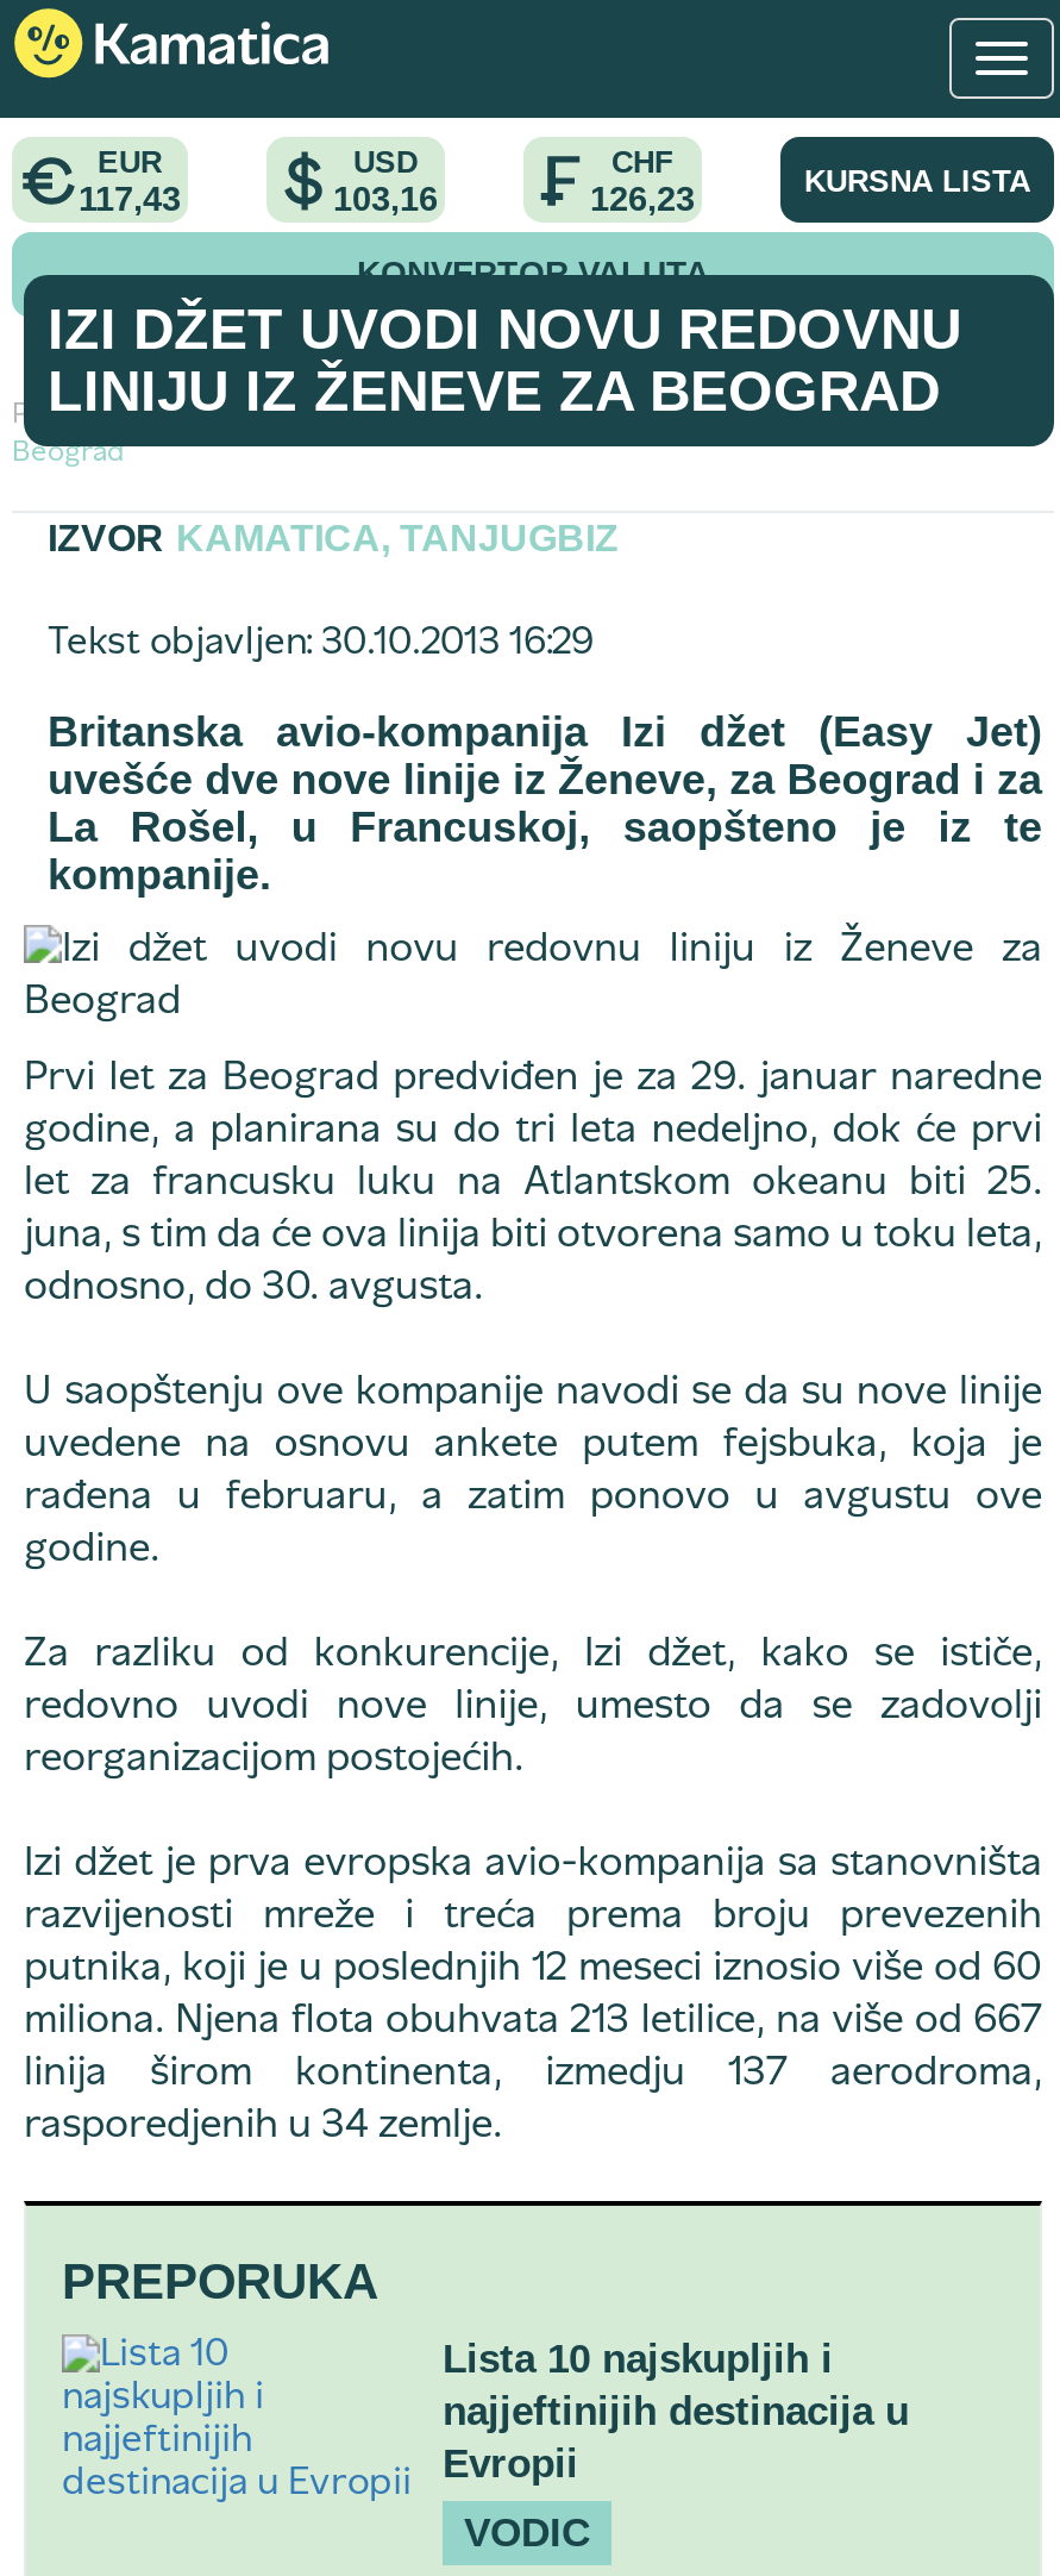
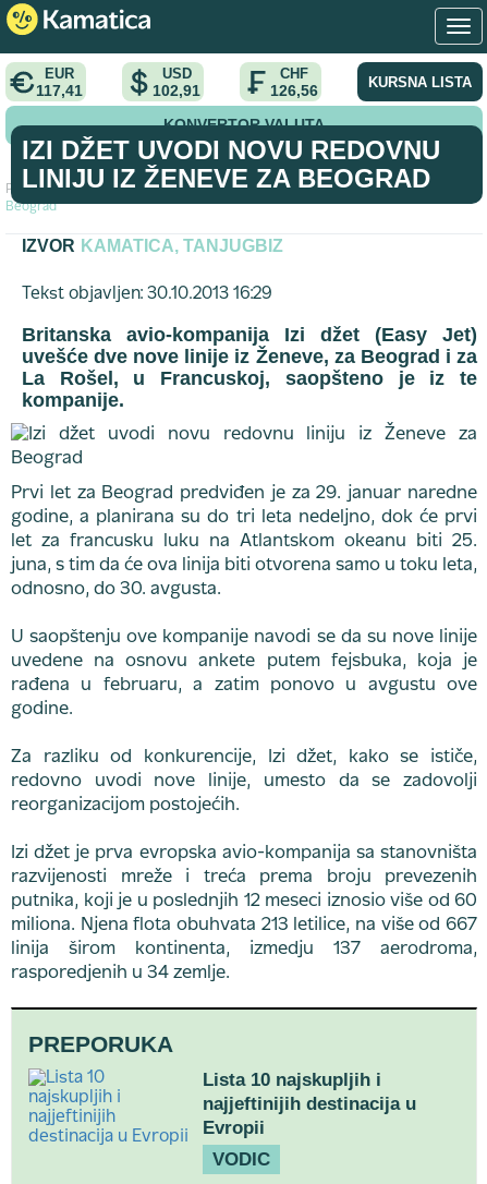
[79,179,181,217] 117,43 -> [36,81,83,99] 117,41
[333,179,438,217] 103,16 -> [153,81,200,99] 102,91
[590,179,695,217] 126,23 -> [270,81,318,99] 126,56

